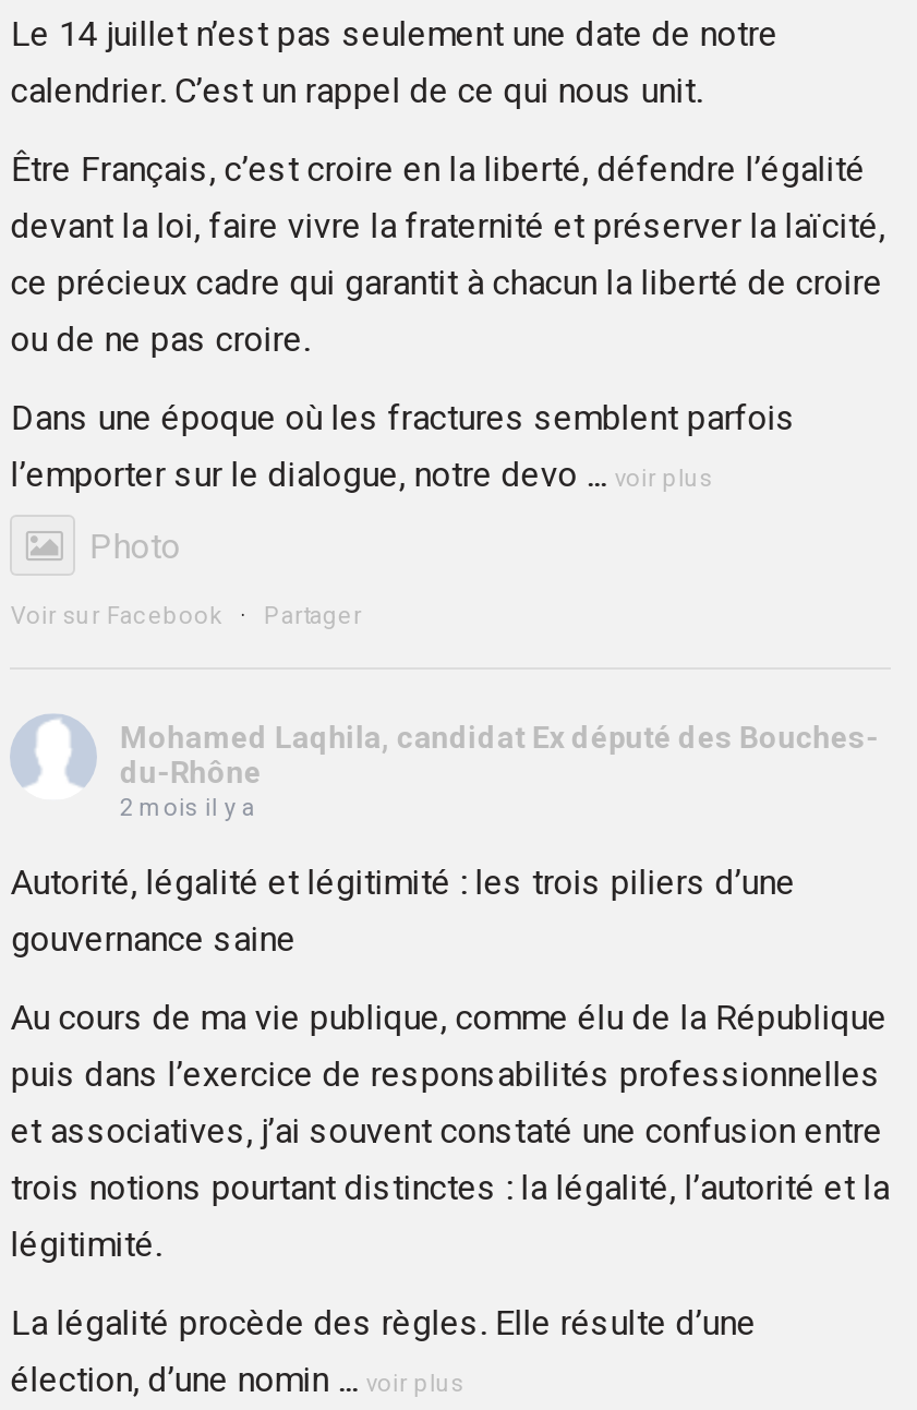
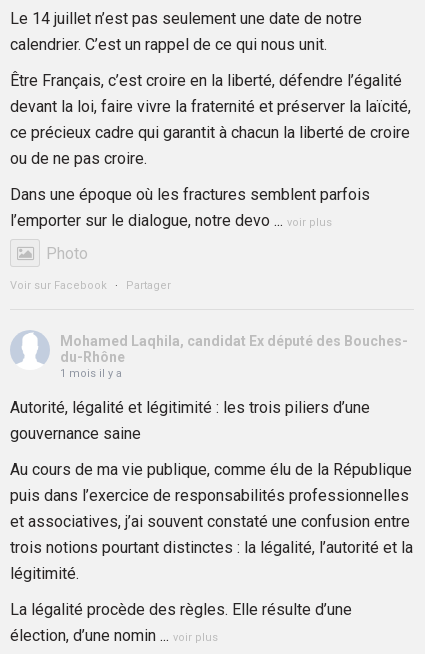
[120,794,255,823] 2 mois il y a -> [60,367,122,380] 1 mois il y a

